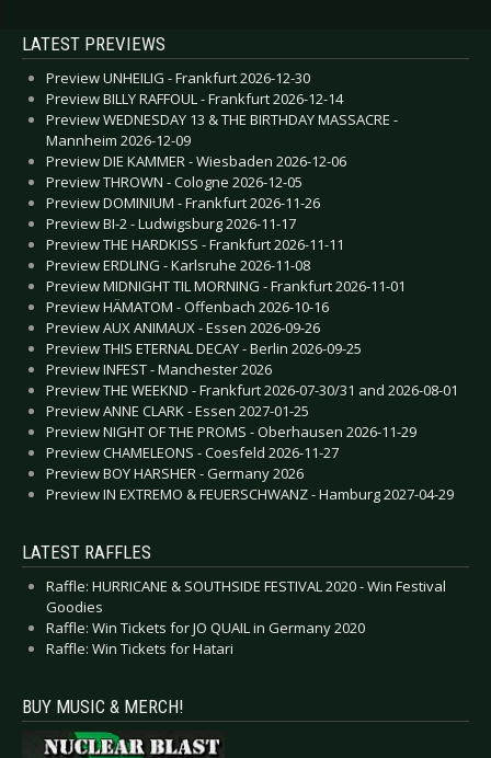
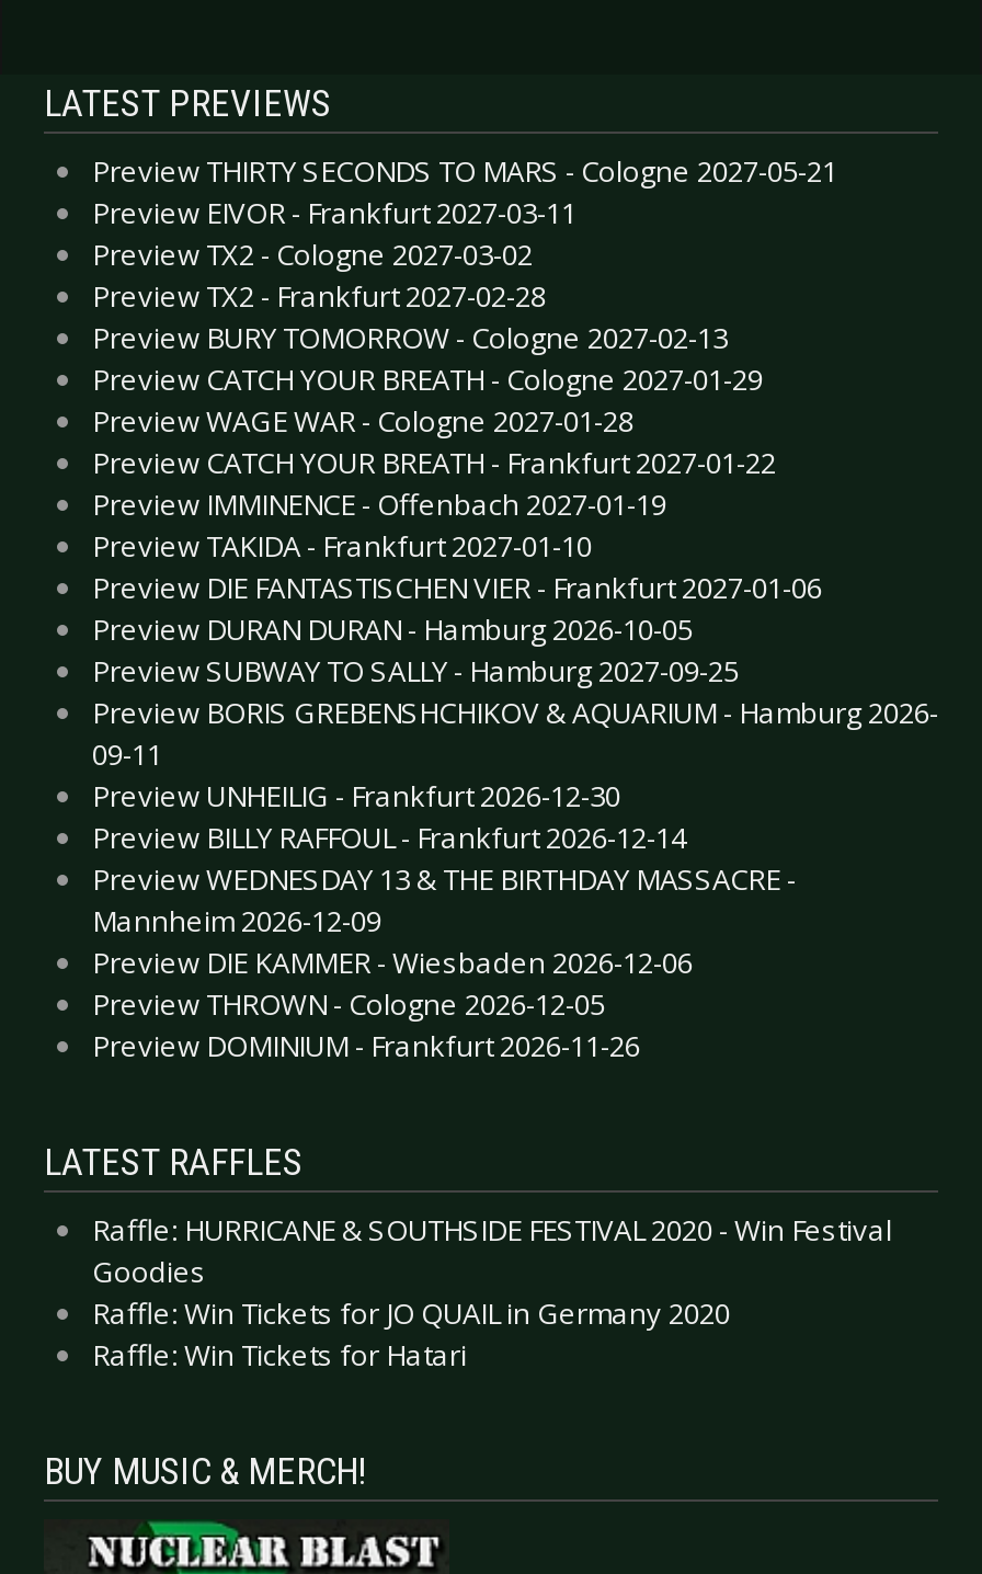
none -> [92,151,938,773] Preview THIRTY SECONDS TO MARS - Cologne 2027-05-21 | Preview EIVOR - Frankfurt 2027-03-11 | Preview TX2 - Cologne 2027-03-02 | Preview TX2 - Frankfurt 2027-02-28 | Preview BURY TOMORROW - Cologne 2027-02-13 | Preview CATCH YOUR BREATH - Cologne 2027-01-29 | Preview WAGE WAR - Cologne 2027-01-28 | Preview CATCH YOUR BREATH - Frankfurt 2027-01-22 | Preview IMMINENCE - Offenbach 2027-01-19 | Preview TAKIDA - Frankfurt 2027-01-10 | Preview DIE FANTASTISCHEN VIER - Frankfurt 2027-01-06 | Preview DURAN DURAN - Hamburg 2026-10-05 | Preview SUBWAY TO SALLY - Hamburg 2027-09-25 | Preview BORIS GREBENSHCHIKOV & AQUARIUM - Hamburg 2026- | 09-11
moved [46,68,398,212] -> [92,776,796,1065]: Preview UNHEILIG - Frankfurt 2026-12-30 | Preview BILLY RAFFOUL - Frankfurt 2026-12-14 | Preview WEDNESDAY 13 & THE BIRTHDAY MASSACRE - | Mannheim 2026-12-09 | Preview DIE KAMMER - Wiesbaden 2026-12-06 | Preview THROWN - Cologne 2026-12-05 | Preview DOMINIUM - Frankfurt 2026-11-26
[46,213,458,504] Preview BI-2 - Ludwigsburg 2026-11-17 | Preview THE HARDKISS - Frankfurt 2026-11-11 | Preview ERDLING - Karlsruhe 2026-11-08 | Preview MIDNIGHT TIL MORNING - Frankfurt 2026-11-01 | Preview HÄMATOM - Offenbach 2026-10-16 | Preview AUX ANIMAUX - Essen 2026-09-26 | Preview THIS ETERNAL DECAY - Berlin 2026-09-25 | Preview INFEST - Manchester 2026 | Preview THE WEEKND - Frankfurt 2026-07-30/31 and 2026-08-01 | Preview ANNE CLARK - Essen 2027-01-25 | Preview NIGHT OF THE PROMS - Oberhausen 2026-11-29 | Preview CHAMELEONS - Coesfeld 2026-11-27 | Preview BOY HARSHER - Germany 2026 | Preview IN EXTREMO & FEUERSCHWANZ - Hamburg 2027-04-29 -> none

